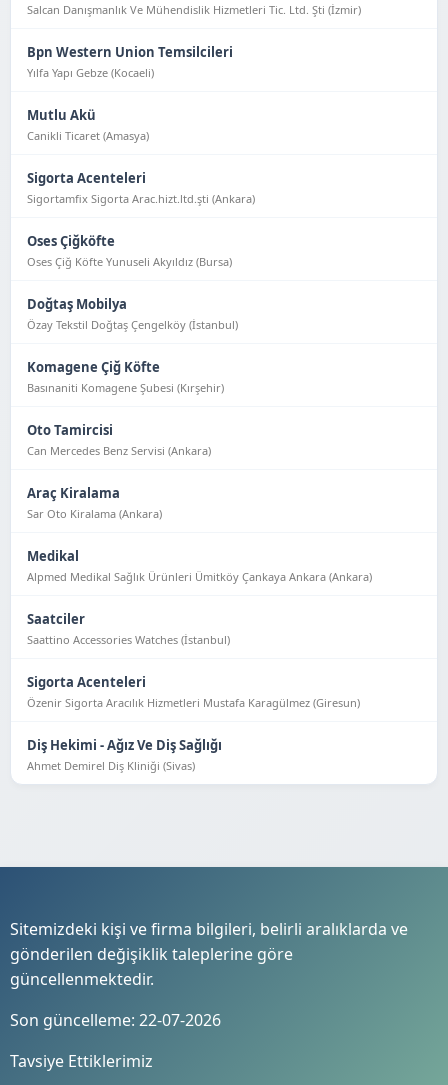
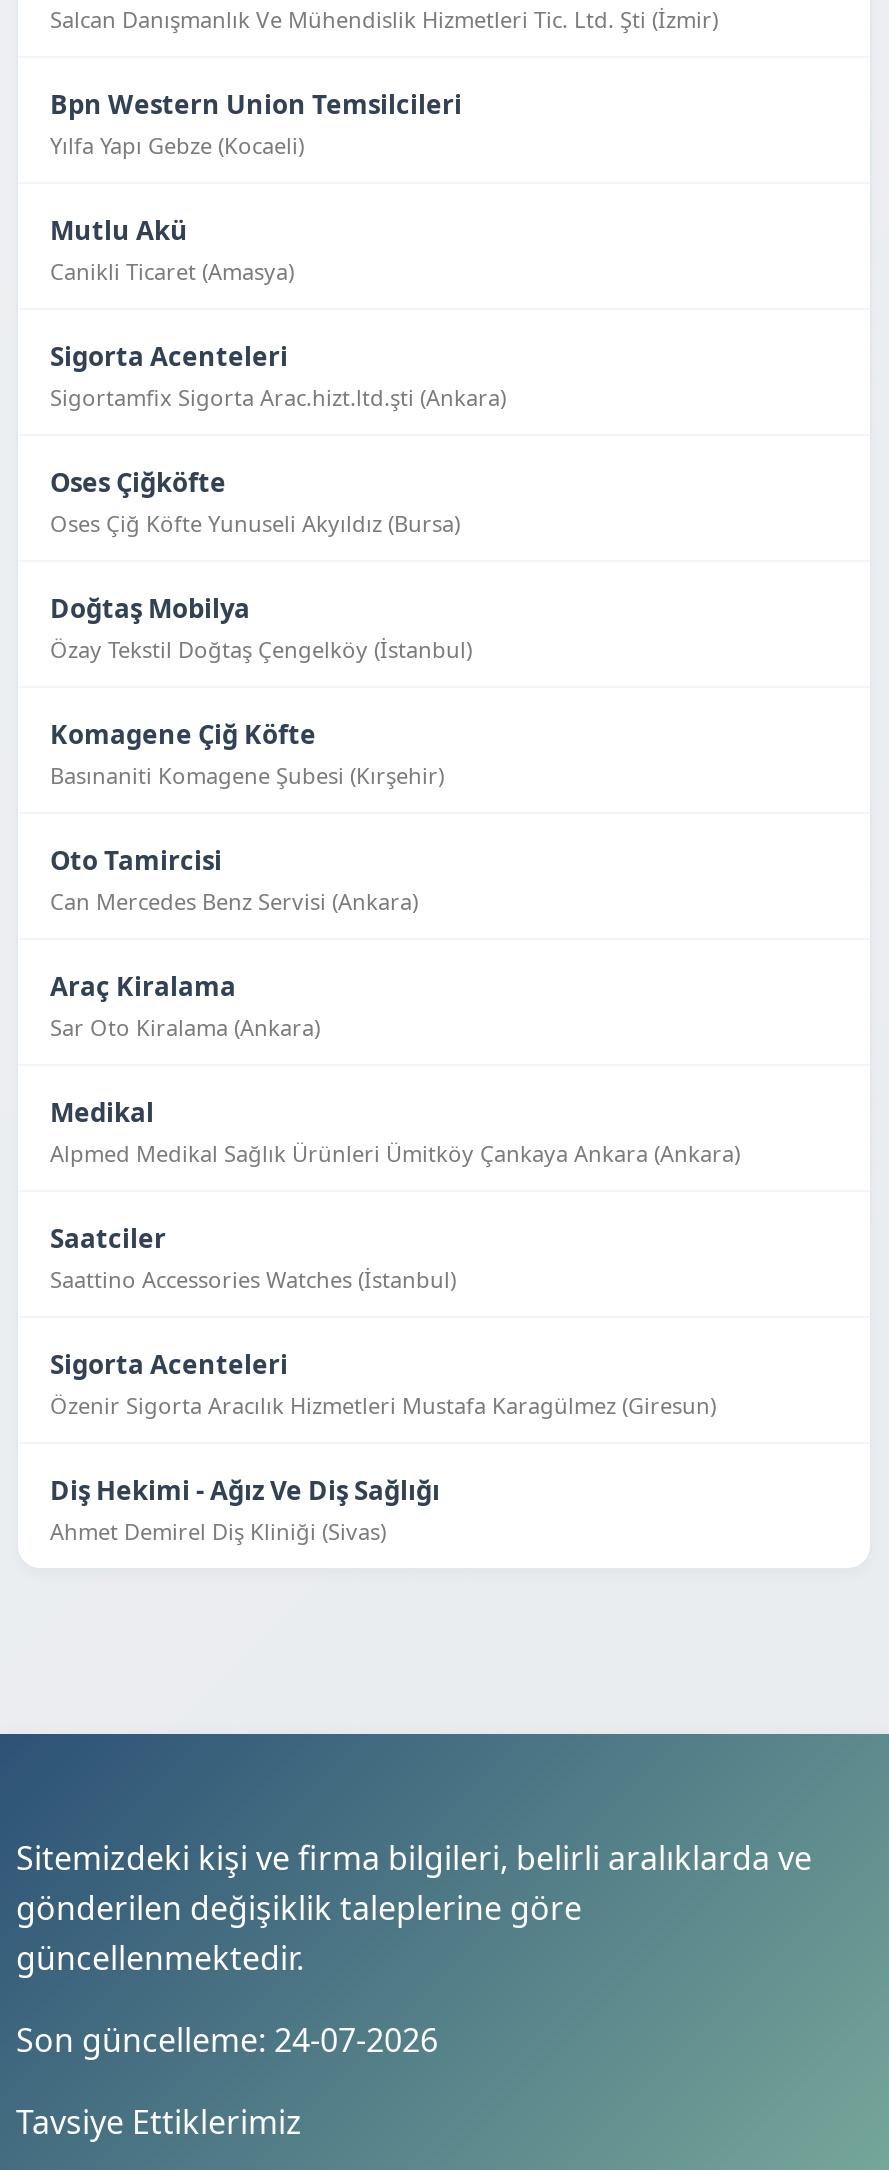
[10,1009,221,1031] Son güncelleme: 22-07-2026 -> [16,2018,438,2062] Son güncelleme: 24-07-2026

